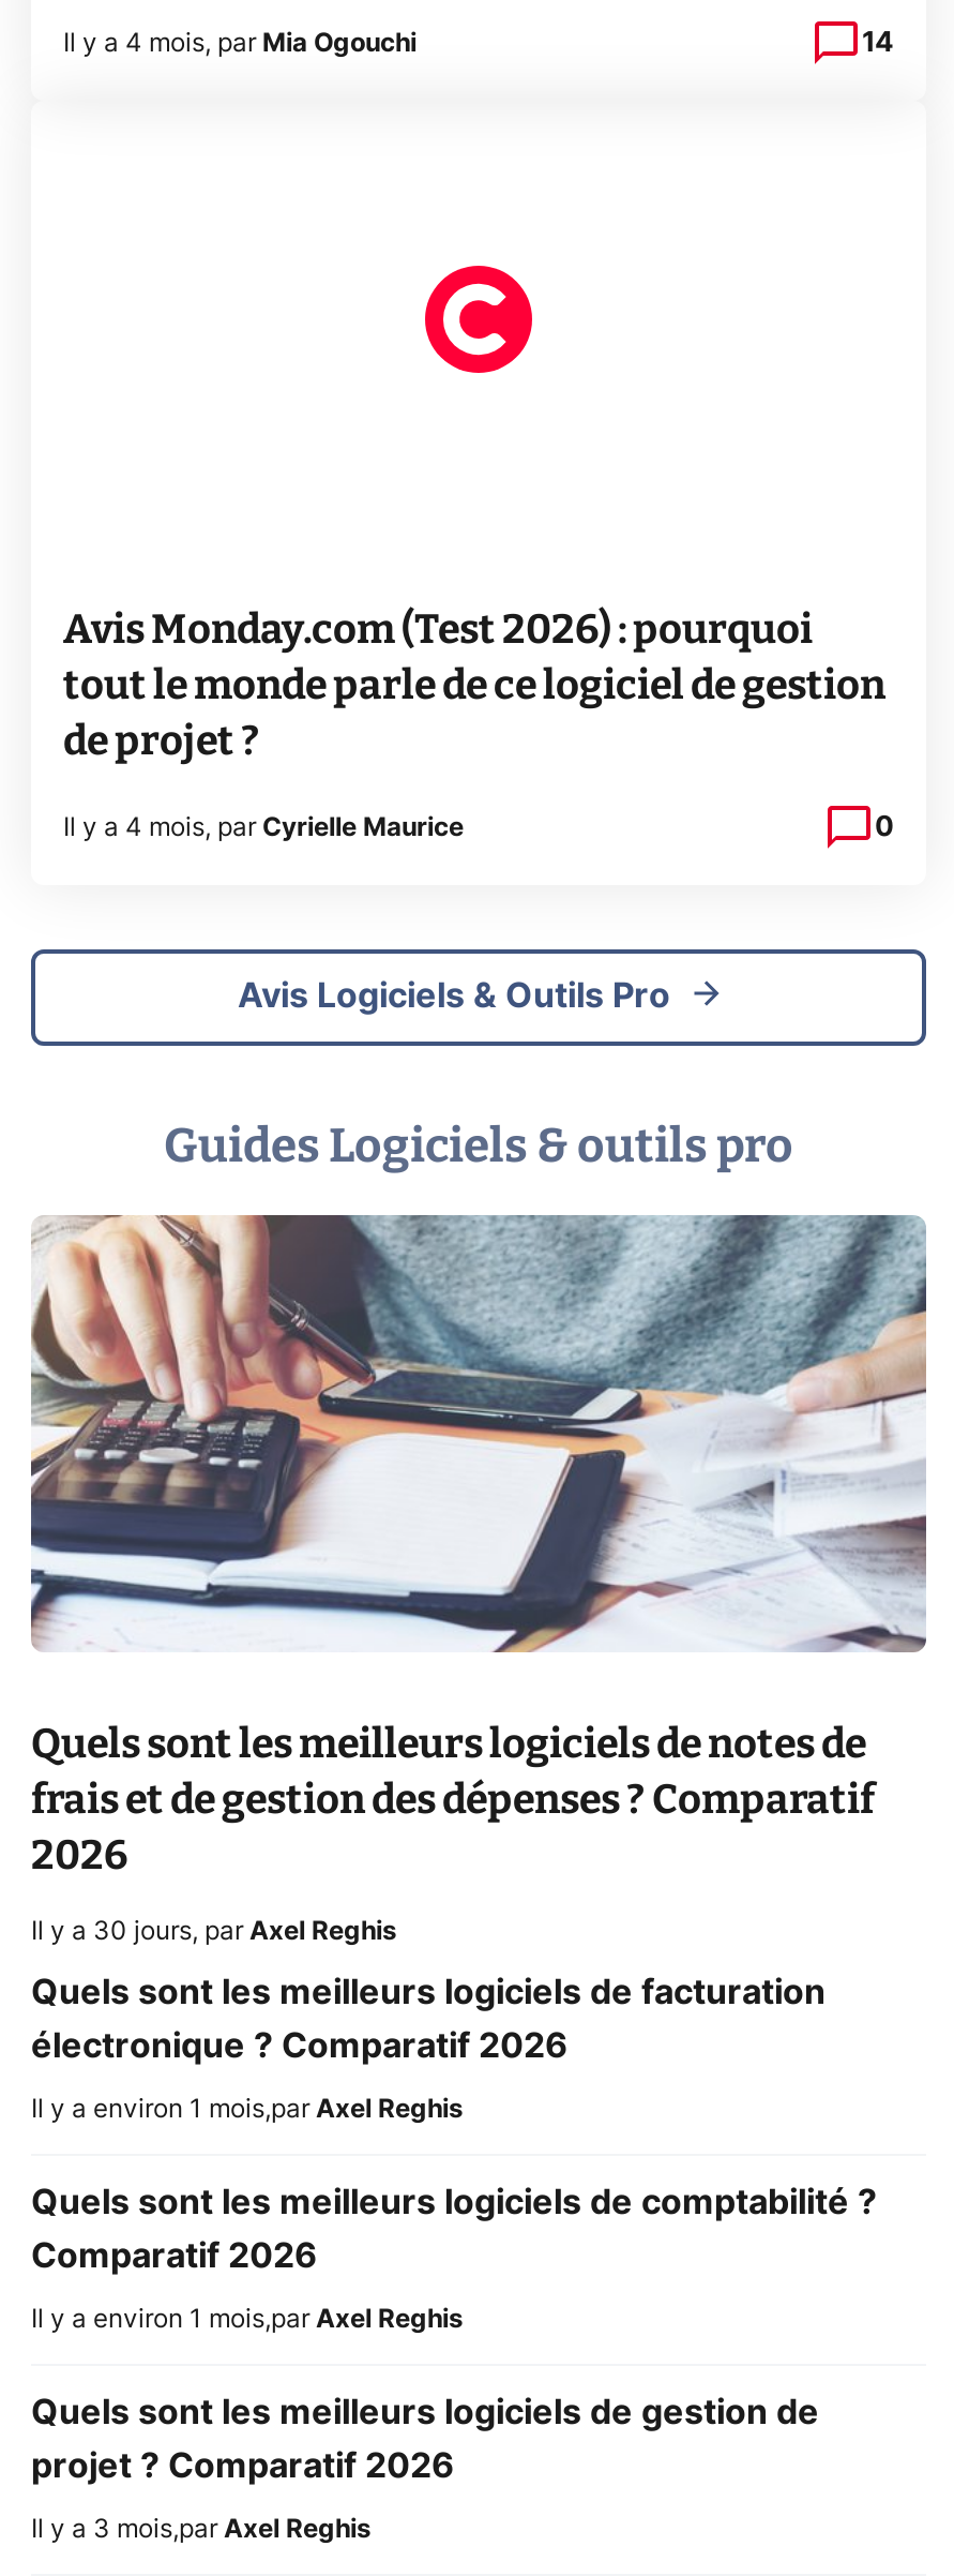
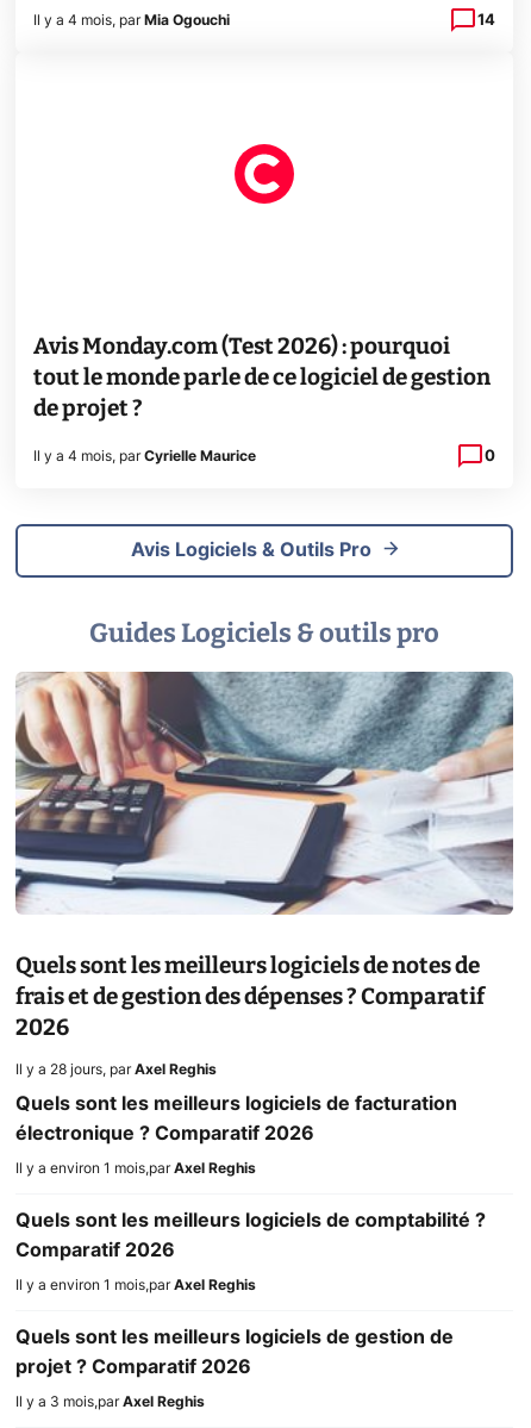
[31,1917,397,1943] Il y a 30 jours, par Axel Reghis -> [15,1062,217,1076] Il y a 28 jours, par Axel Reghis

